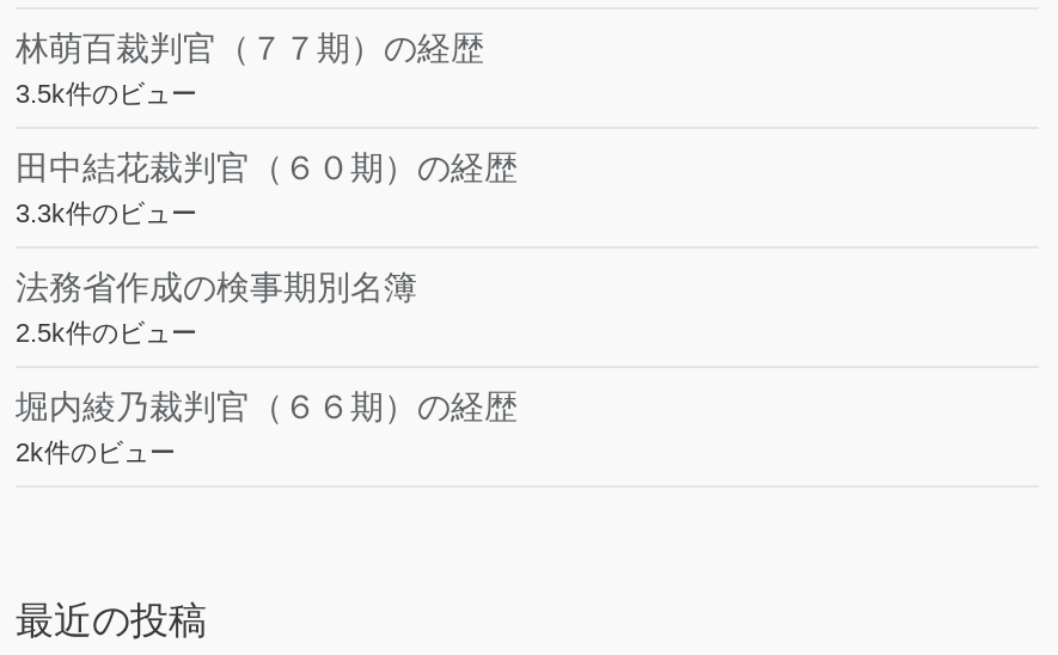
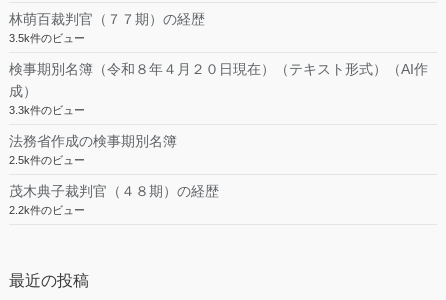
[16,149,518,187] 田中結花裁判官（６０期）の経歴 -> [9,61,428,99] 検事期別名簿（令和８年４月２０日現在）（テキスト形式）（AI作 | 成）
[16,388,518,426] 堀内綾乃裁判官（６６期）の経歴 -> [9,183,219,199] 茂木典子裁判官（４８期）の経歴
[16,438,176,467] 2k件のビュー -> [9,204,85,216] 2.2k件のビュー

